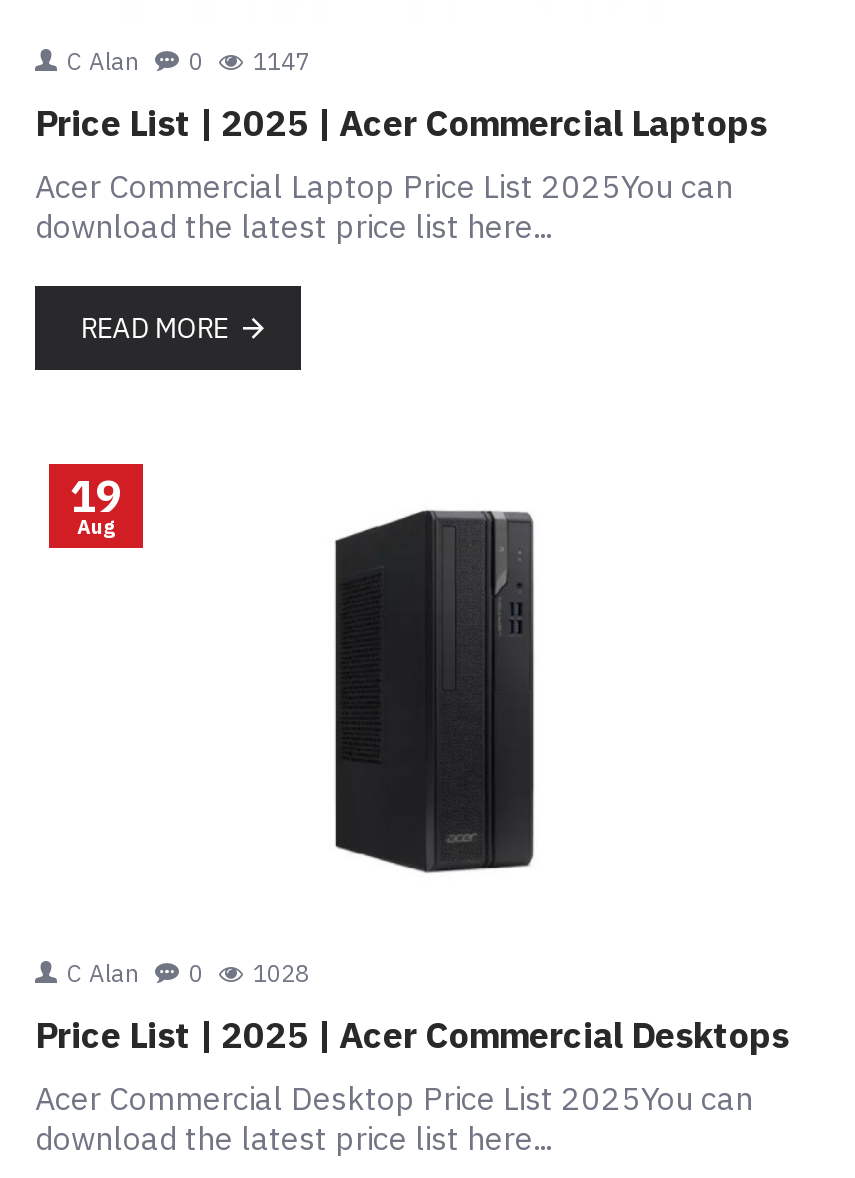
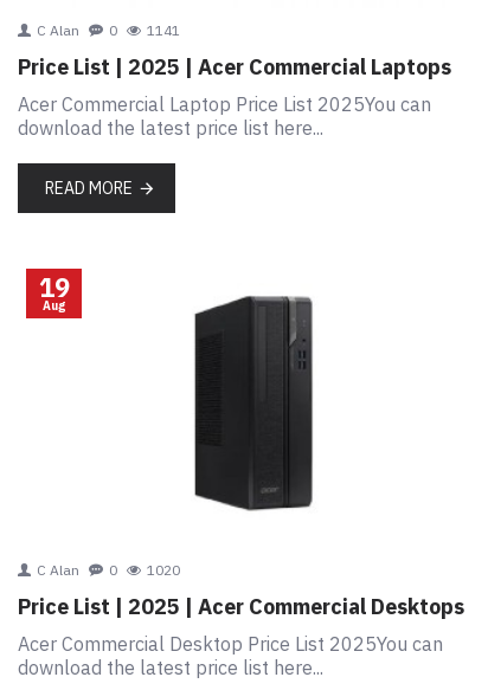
[67,45,309,75] C Alan 0 1147 -> [37,21,180,39] C Alan 0 1141
[67,958,309,988] C Alan 0 1028 -> [37,561,180,579] C Alan 0 1020

